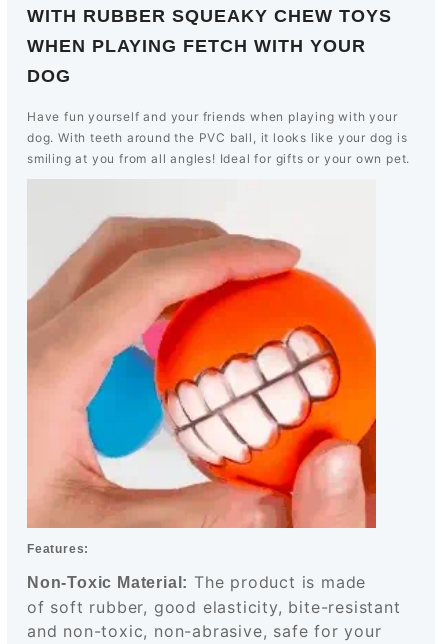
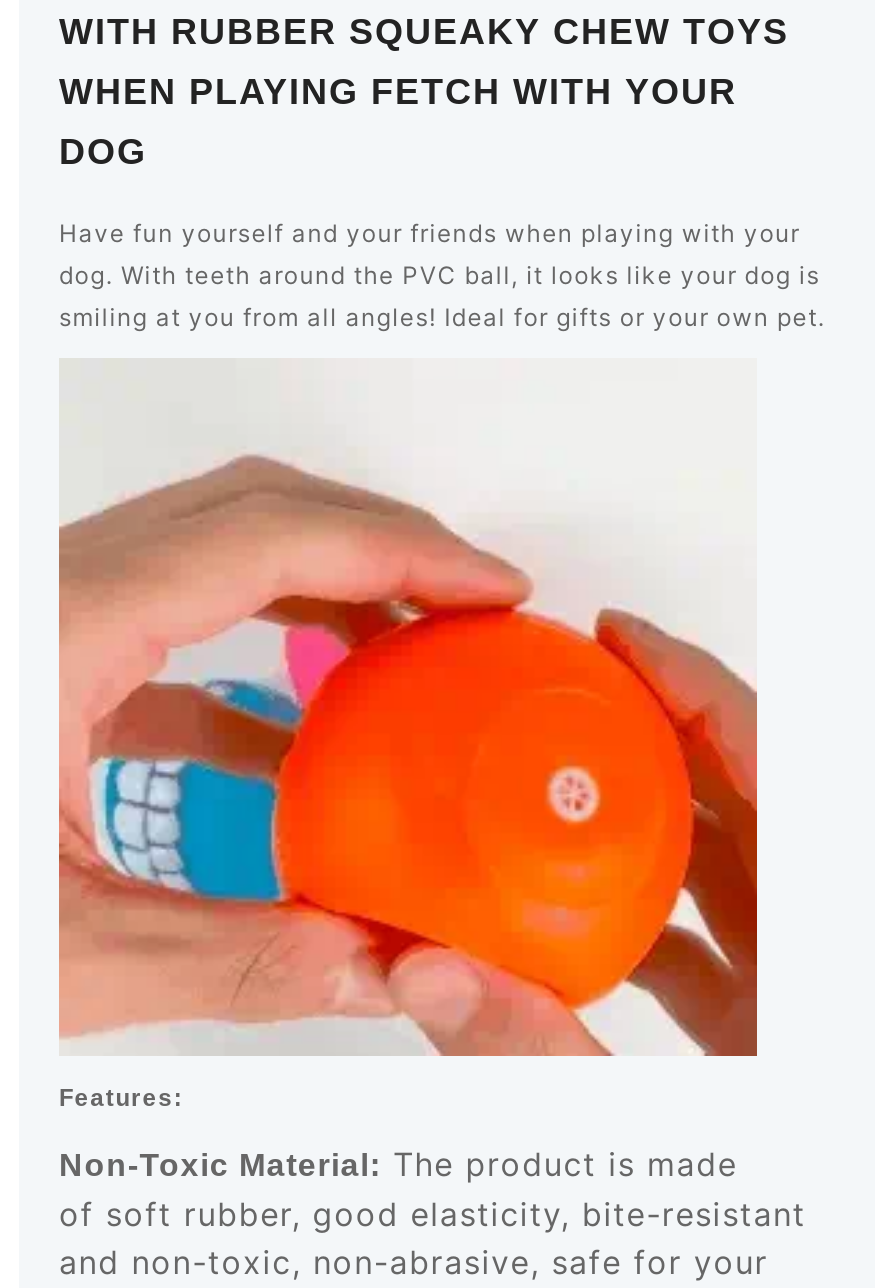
[27,216,376,528] [image] -> [57,434,757,1056] [image]

